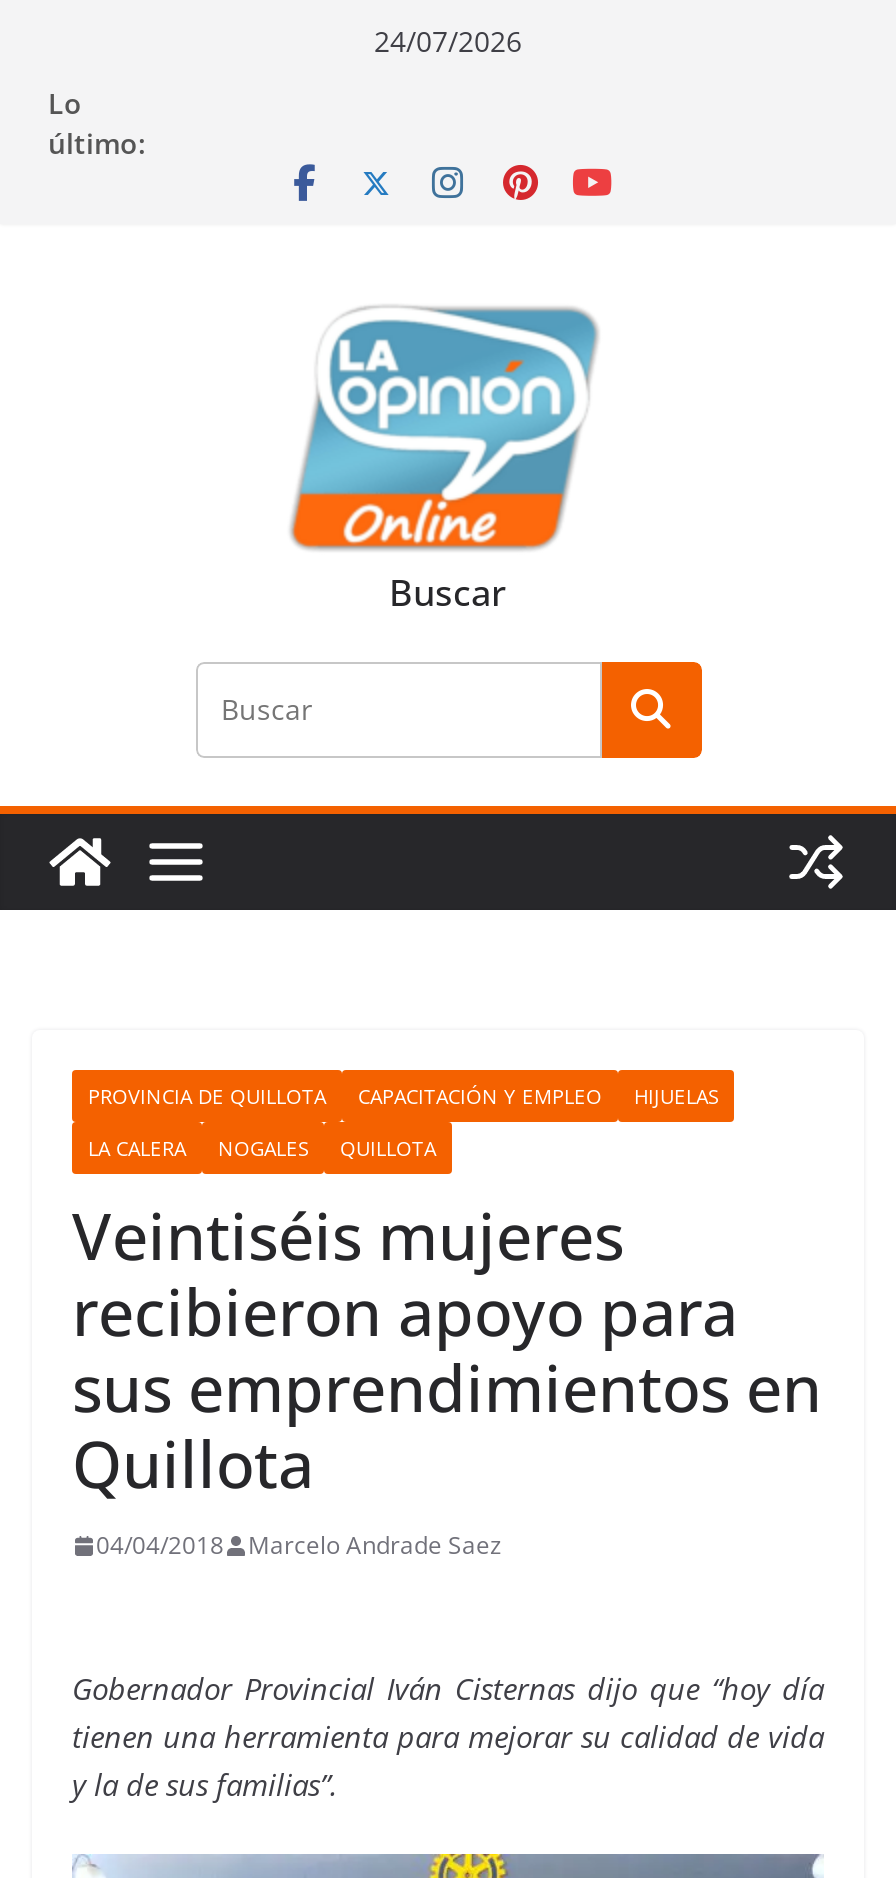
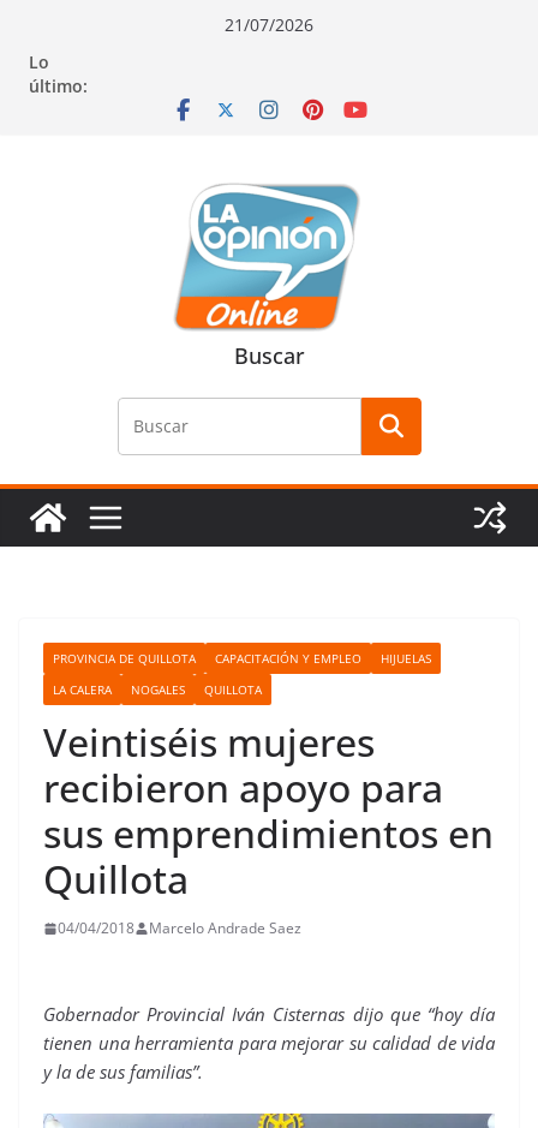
[374,22,522,60] 24/07/2026 -> [225,13,313,36] 21/07/2026

